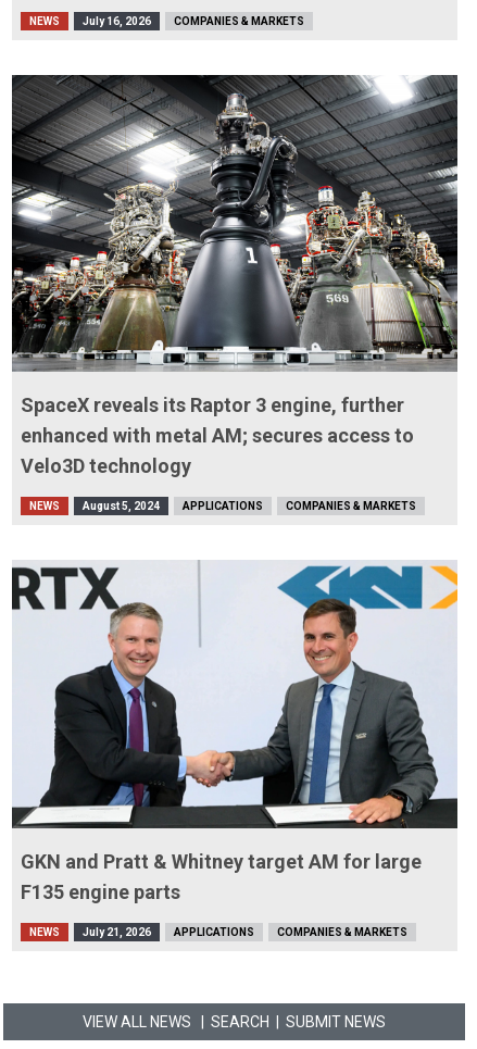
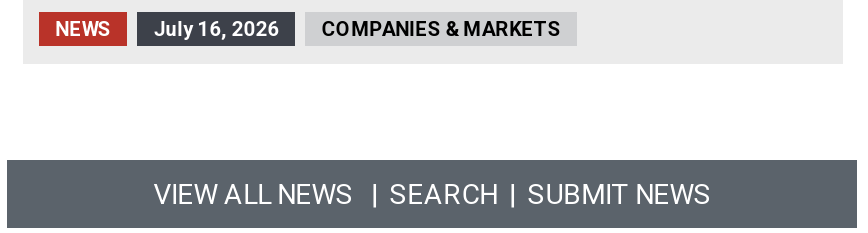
[11,74,459,512] [image] | SpaceX reveals its Raptor 3 engine, further | enhanced with metal AM; secures access to | Velo3D technology | APPLICATIONS | COMPANIES & MARKETS | NEWS | August 5, 2024 -> none
[11,561,459,939] [image] | GKN and Pratt & Whitney target AM for large | F135 engine parts | APPLICATIONS | COMPANIES & MARKETS | NEWS | July 21, 2026 -> none

